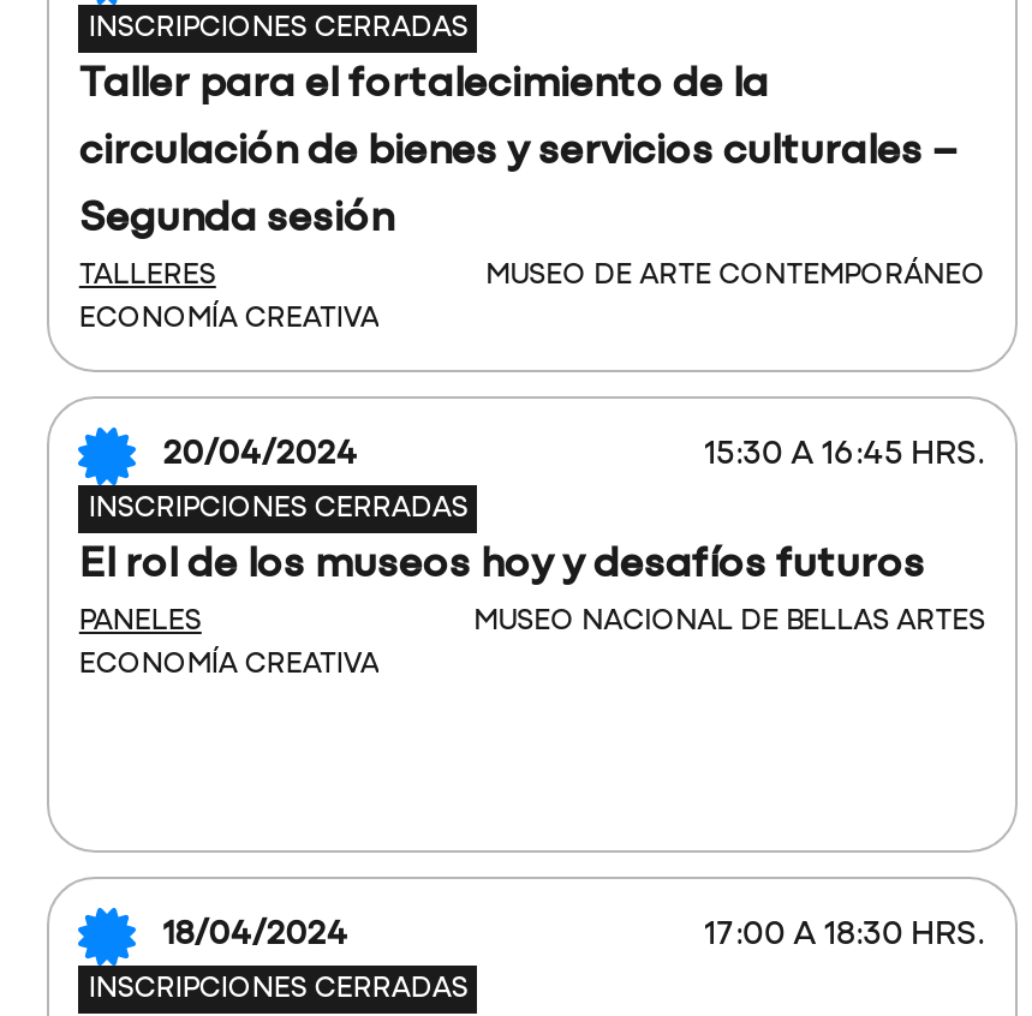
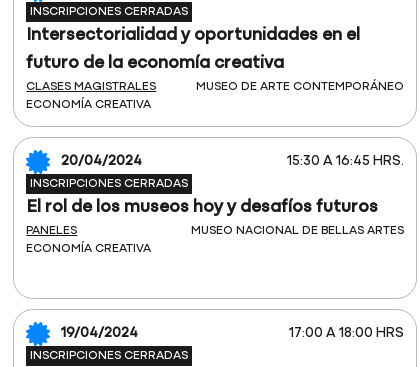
[79,62,958,290] Taller para el fortalecimiento de la | circulación de bienes y servicios culturales – | Segunda sesión | TALLERES -> [26,26,360,93] Intersectorialidad y oportunidades en el | futuro de la economía creativa | CLASES MAGISTRALES
[163,918,348,955] 18/04/2024 -> [61,326,138,341] 19/04/2024
[704,918,985,955] 17:00 A 18:30 HRS. -> [289,326,404,341] 17:00 A 18:00 HRS

